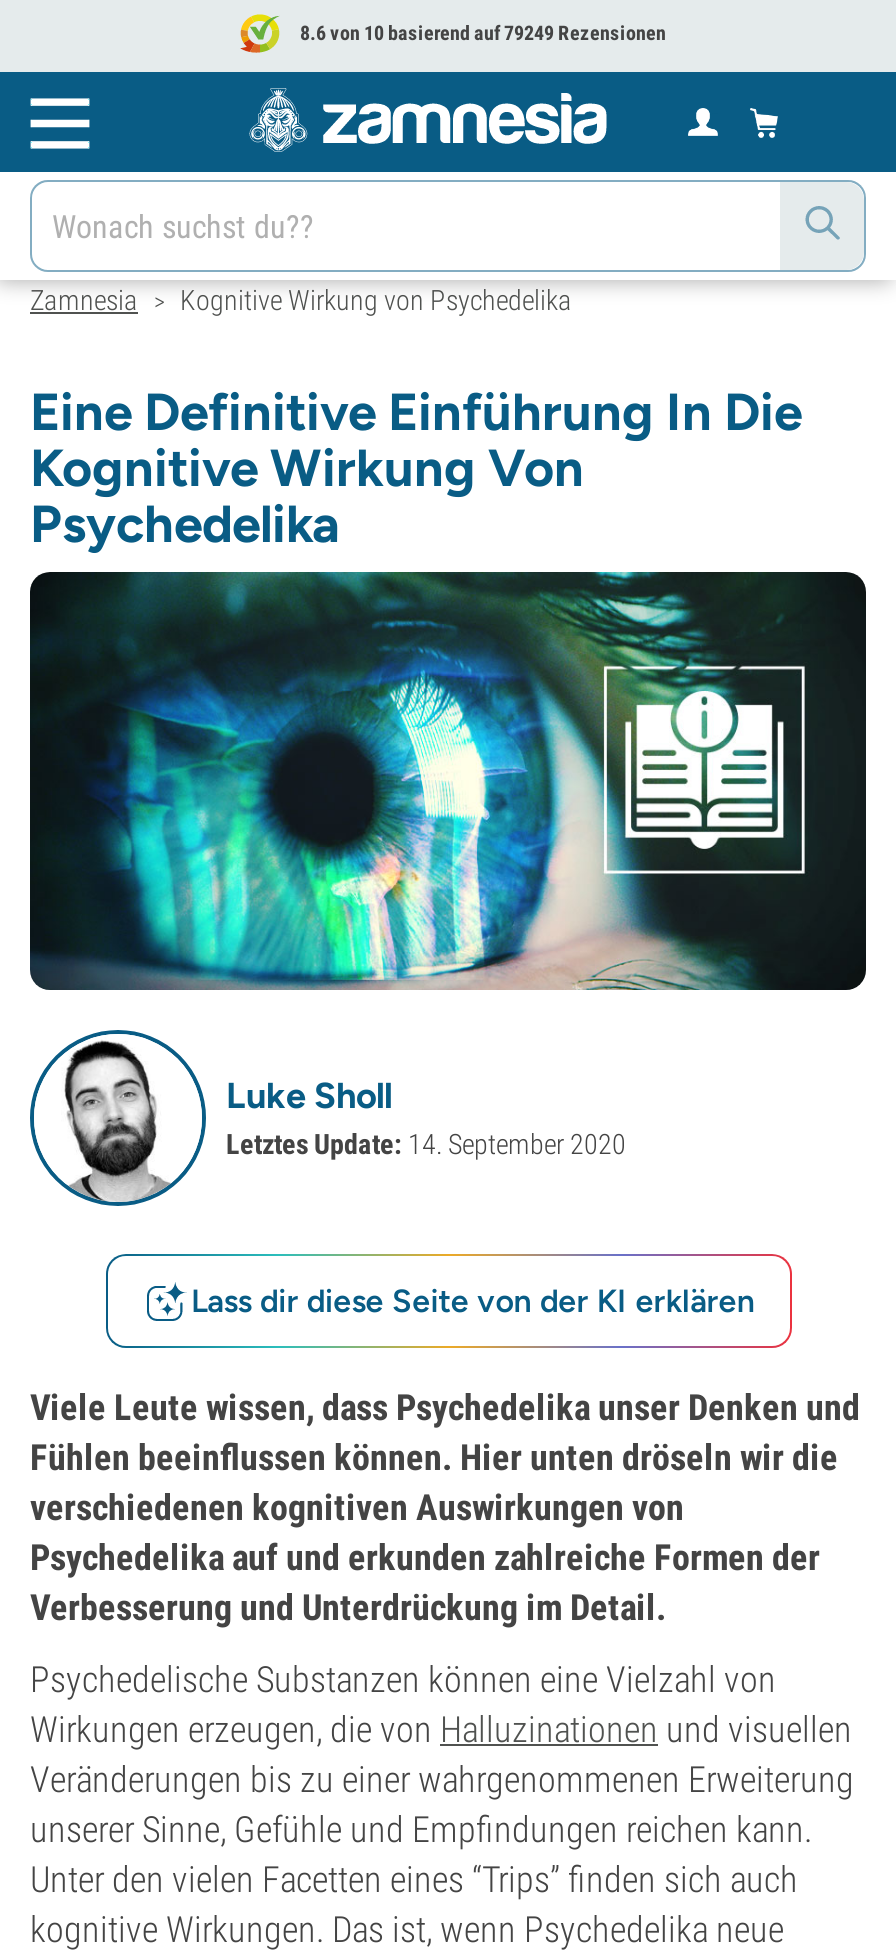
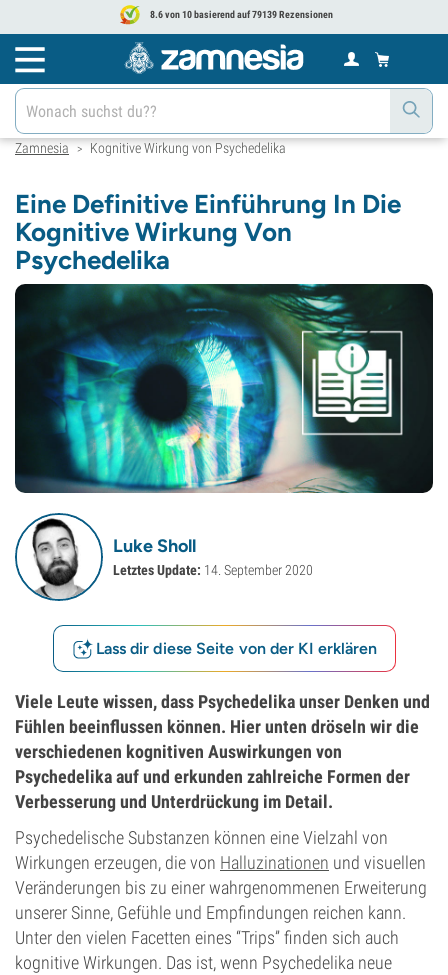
[296,22,666,44] 8.6 von 10 basierend auf 79249 Rezensionen -> [148,9,333,20] 8.6 von 10 basierend auf 79139 Rezensionen

